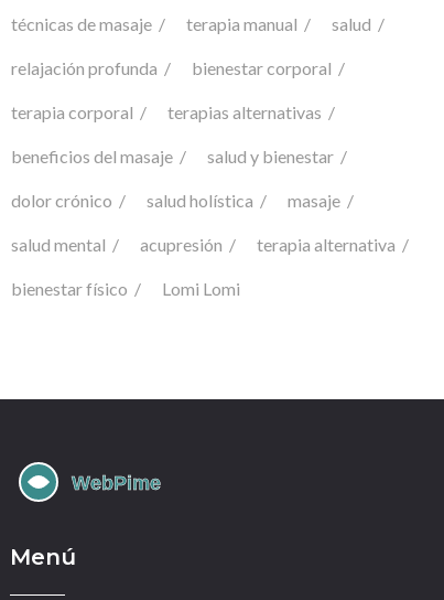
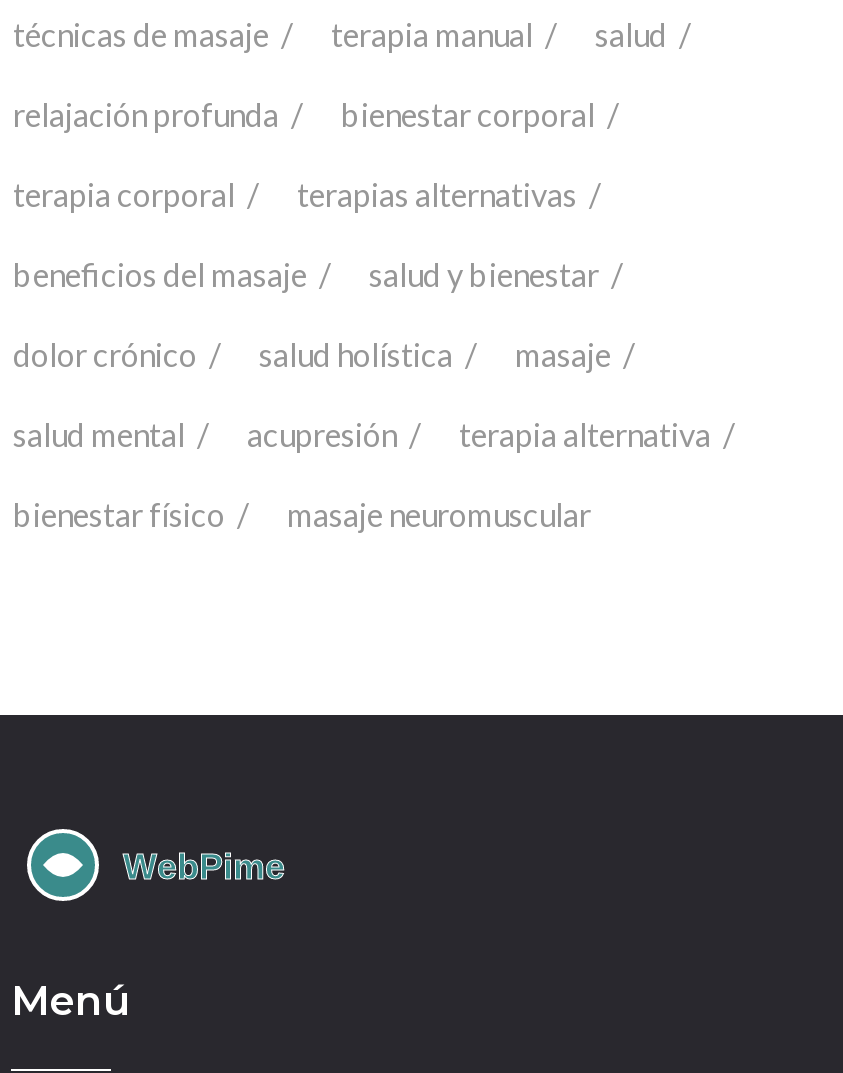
[162,277,240,298] Lomi Lomi -> [287,494,591,532] masaje neuromuscular

